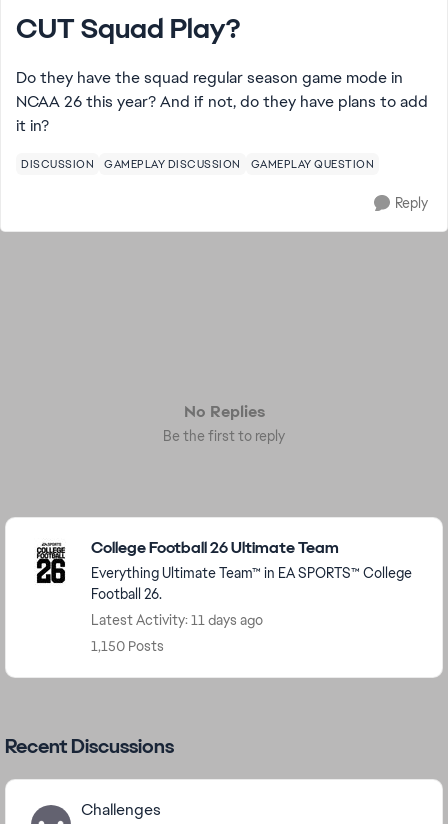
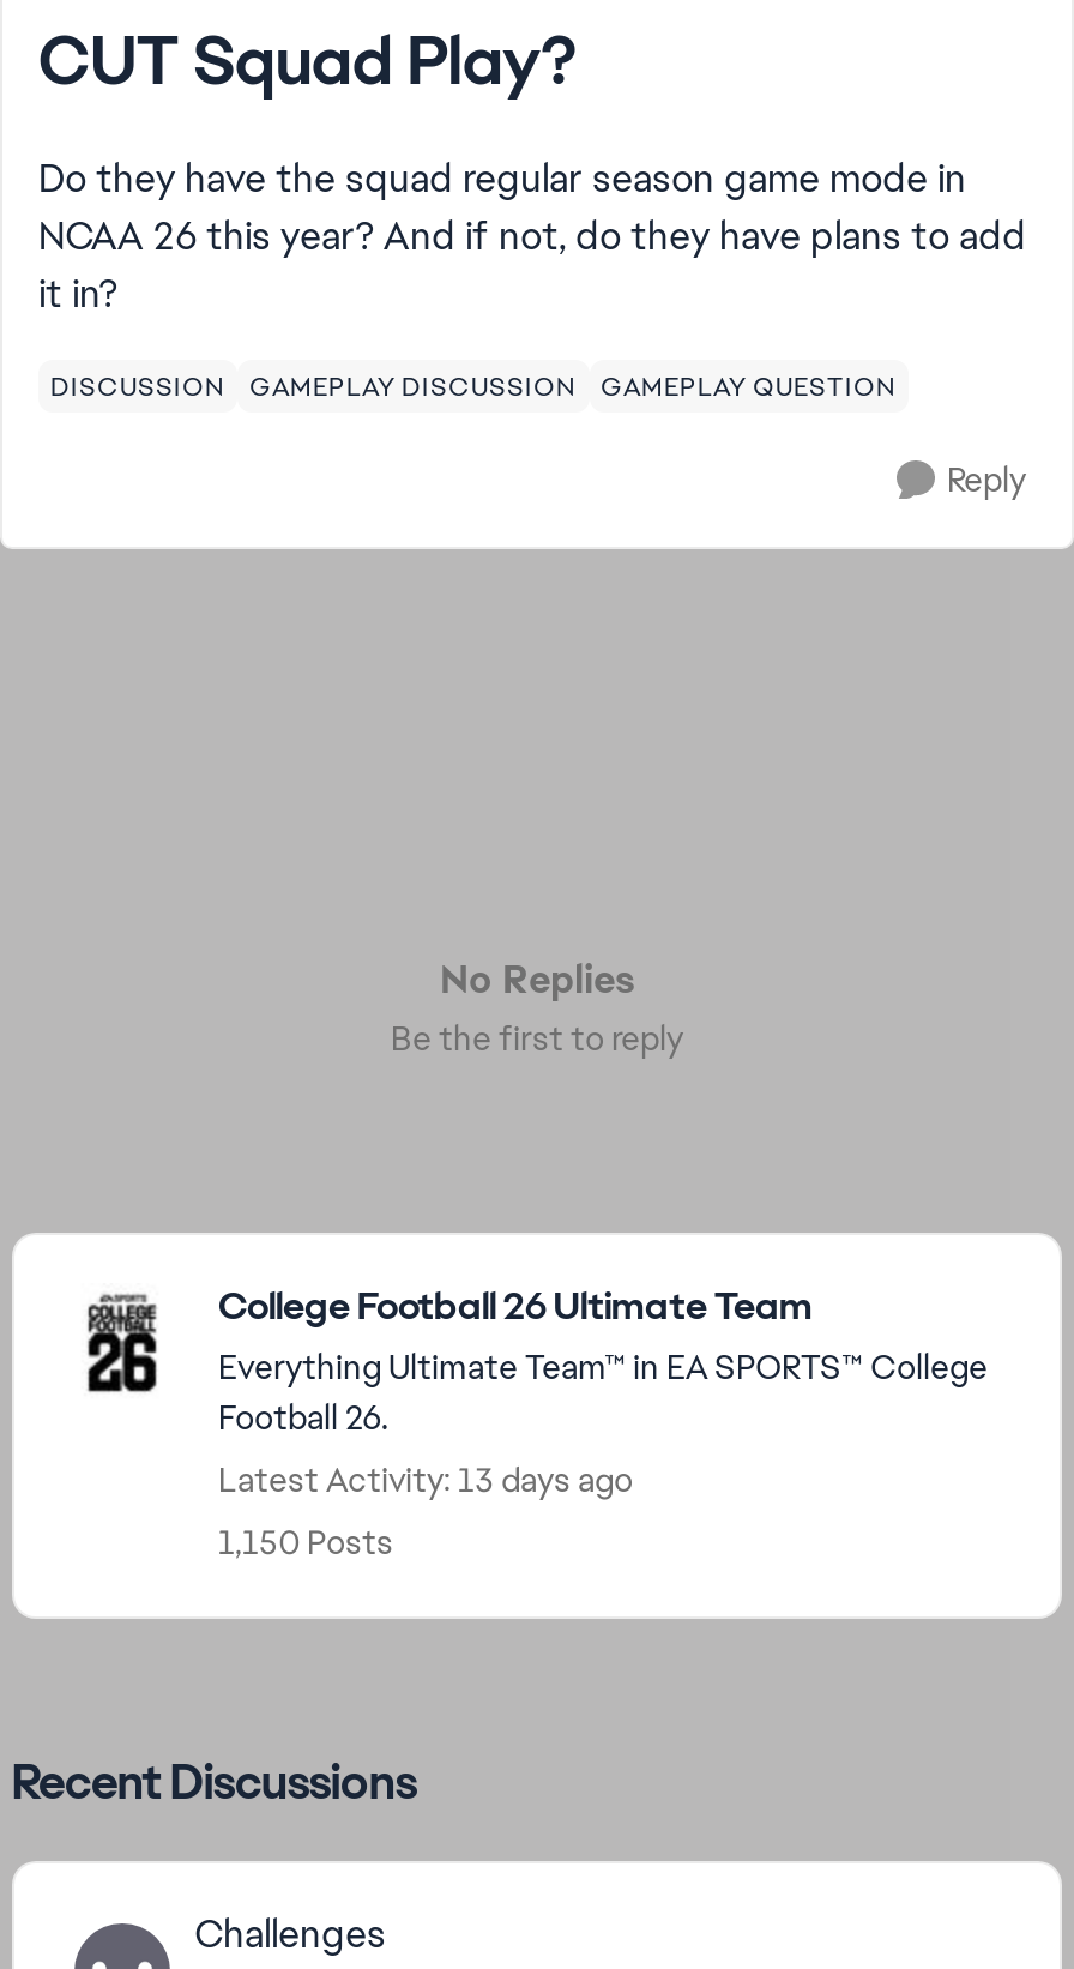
[91,611,263,629] Latest Activity: 11 days ago -> [218,1458,633,1501] Latest Activity: 13 days ago

